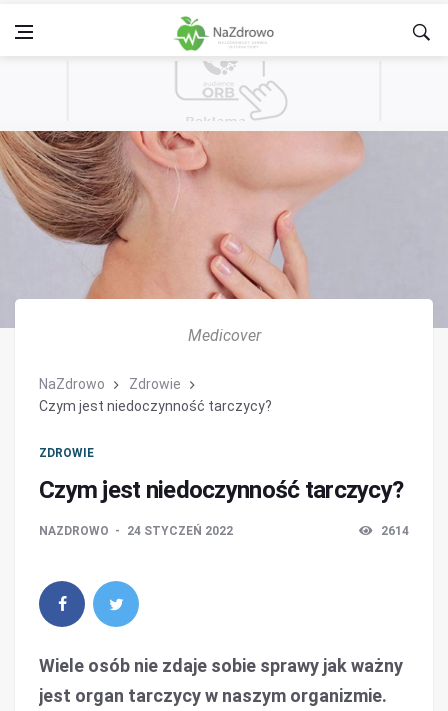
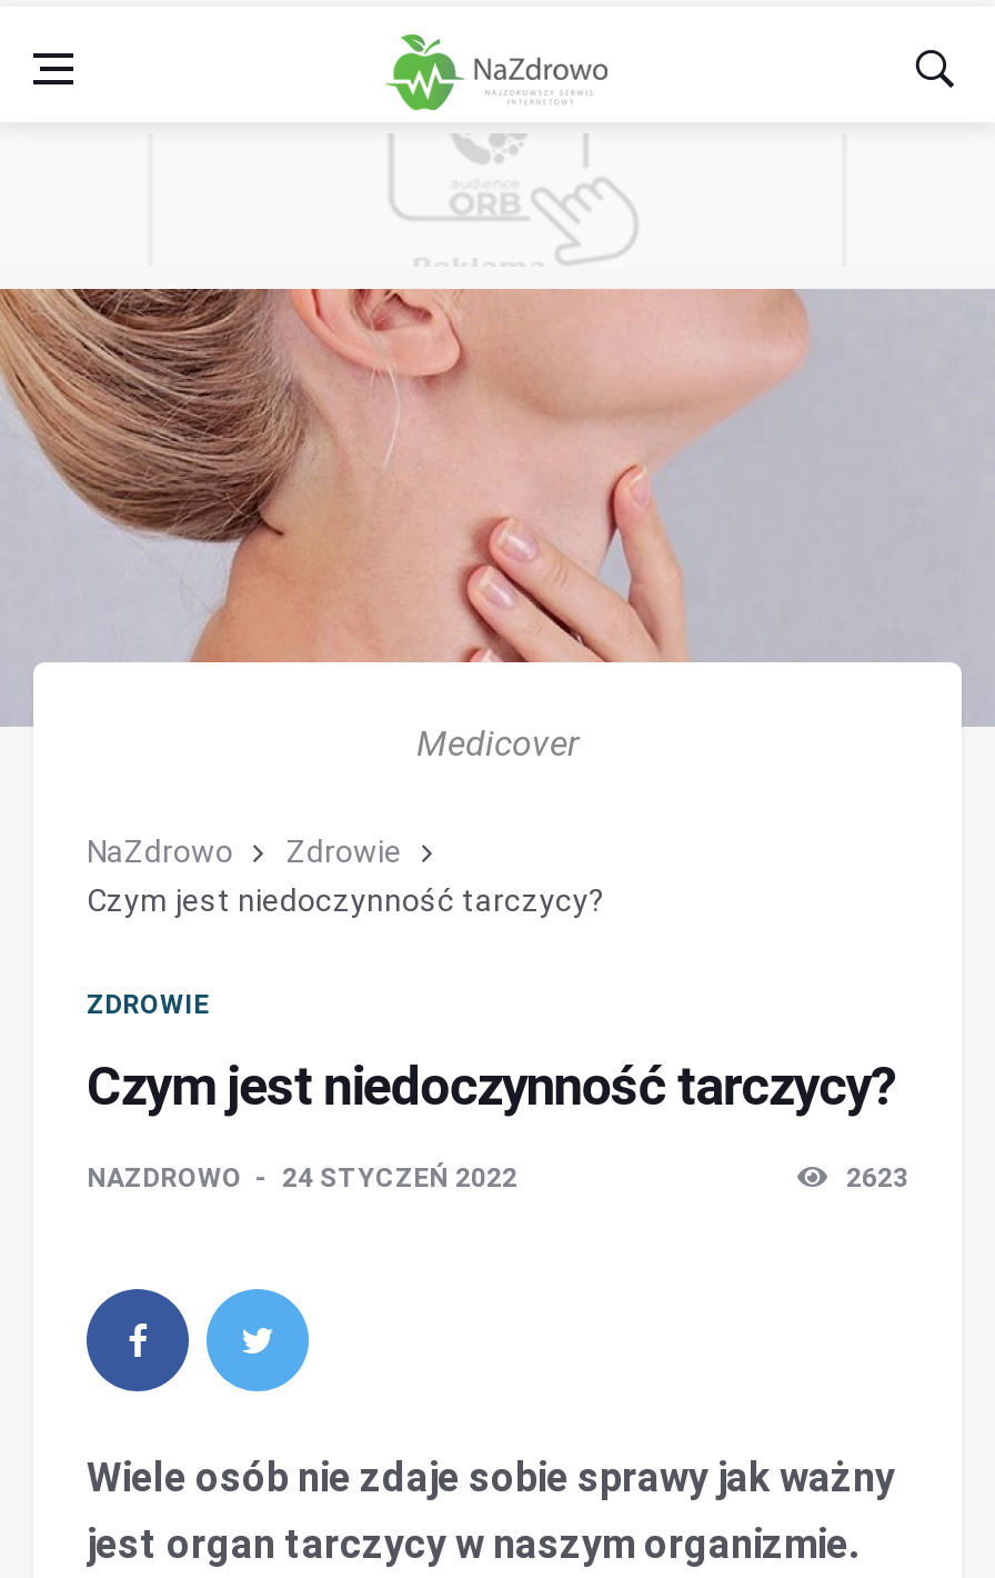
[381,524,409,538] 2614 -> [846,1162,908,1194] 2623

